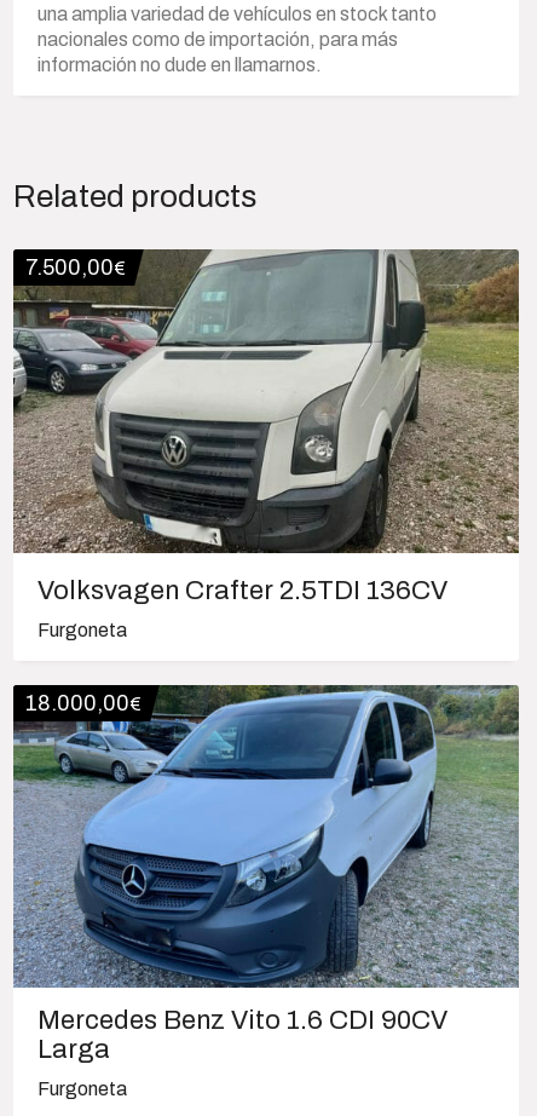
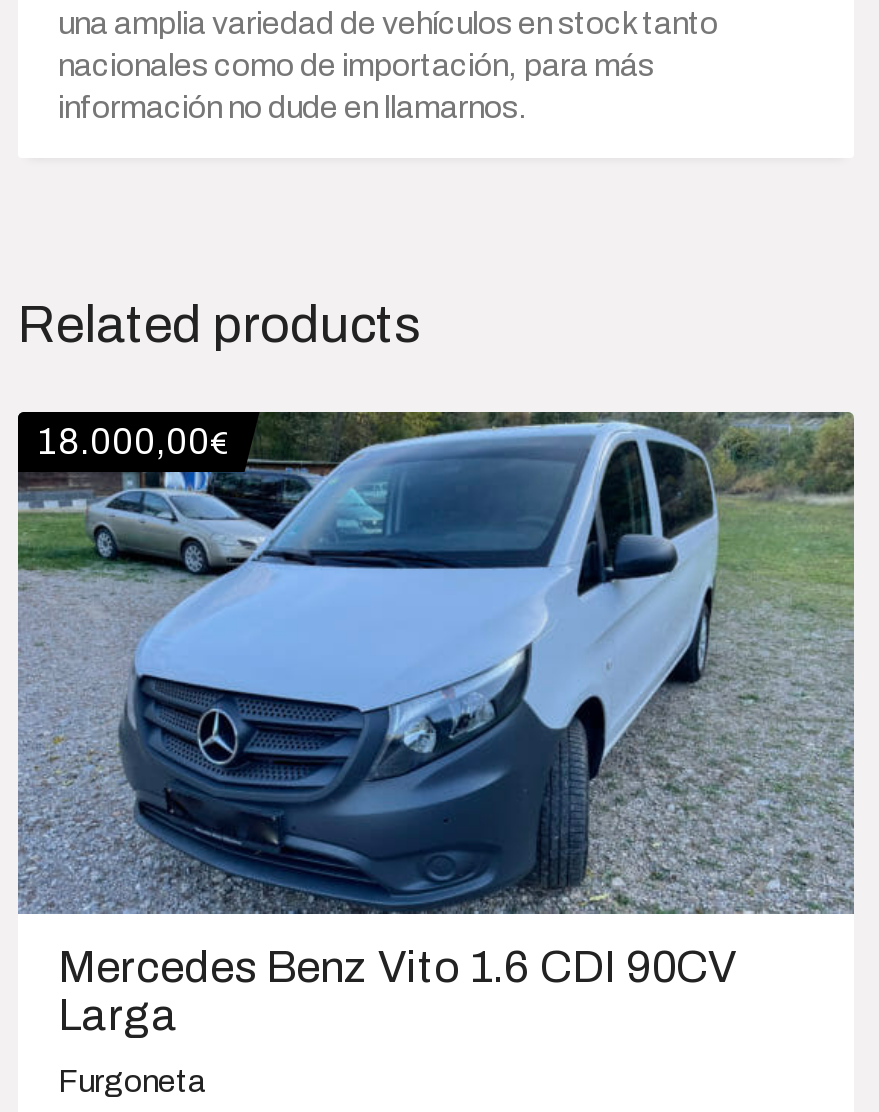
[13,249,519,554] [image] | 7.500,00€ -> none
[37,576,447,640] Volksvagen Crafter 2.5TDI 136CV | Furgoneta -> none

